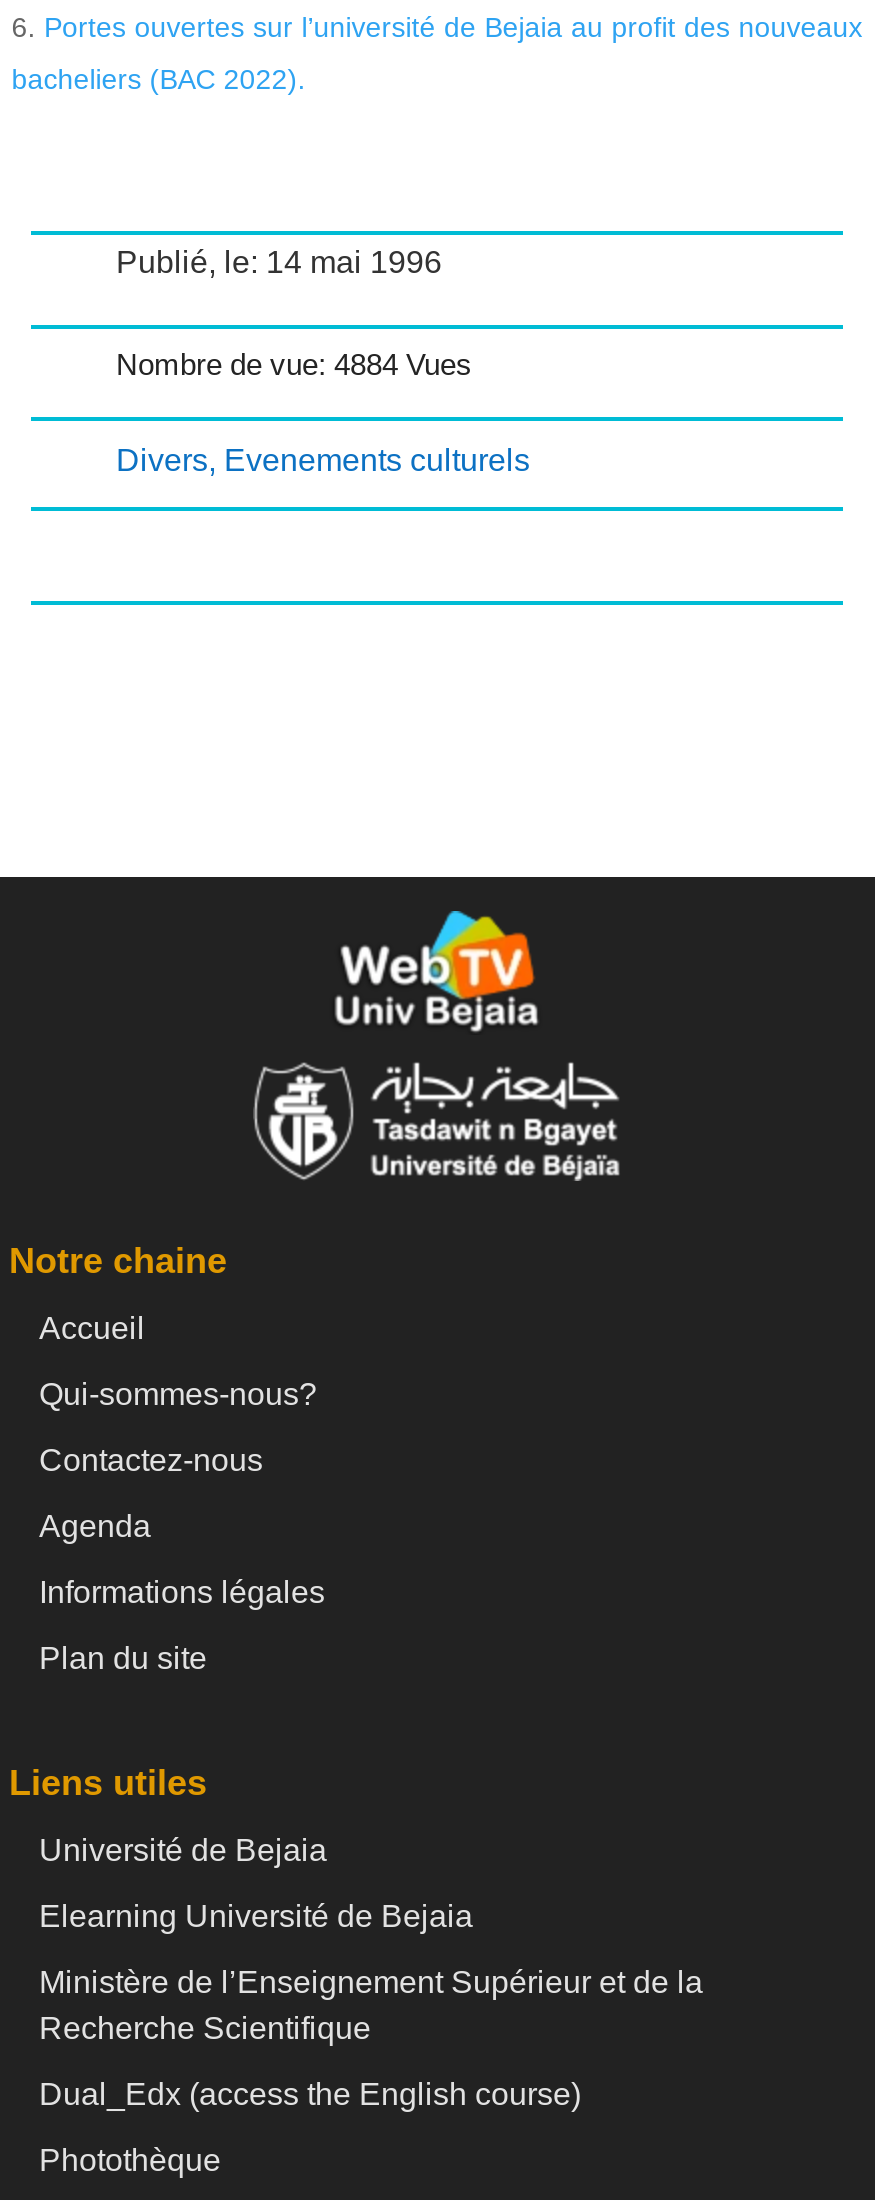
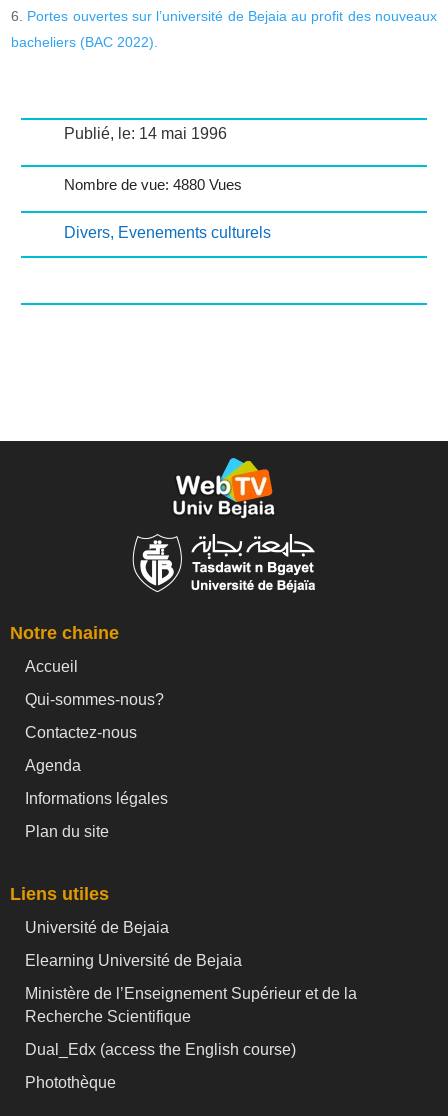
[116,346,472,380] Nombre de vue: 4884 Vues -> [63,176,241,193] Nombre de vue: 4880 Vues

